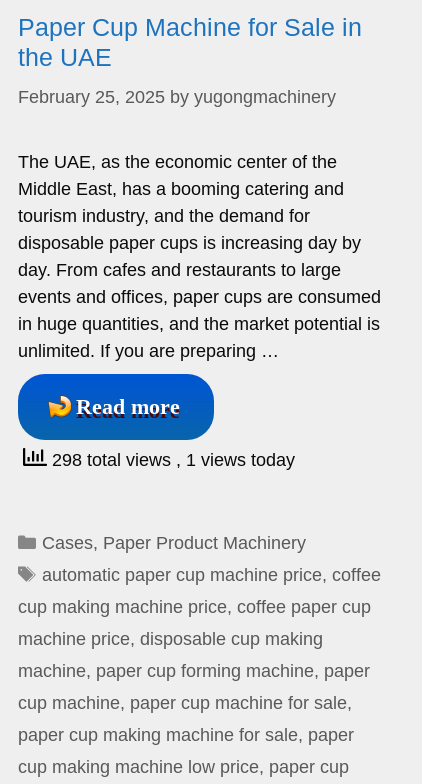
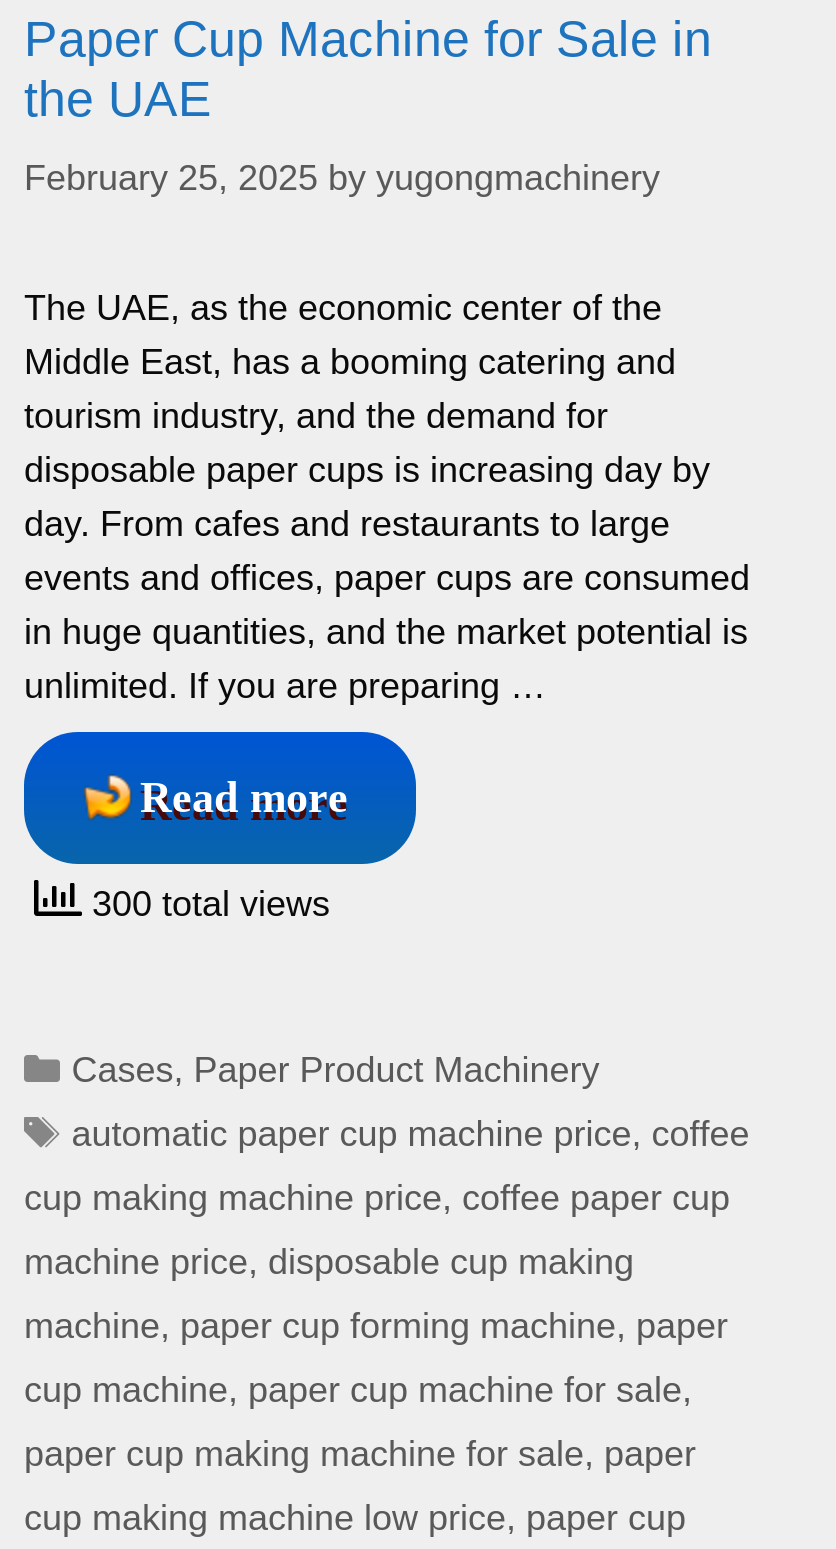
[47,450,295,470] 298 total views, 1 views today -> [82,884,330,924] 300 total views

